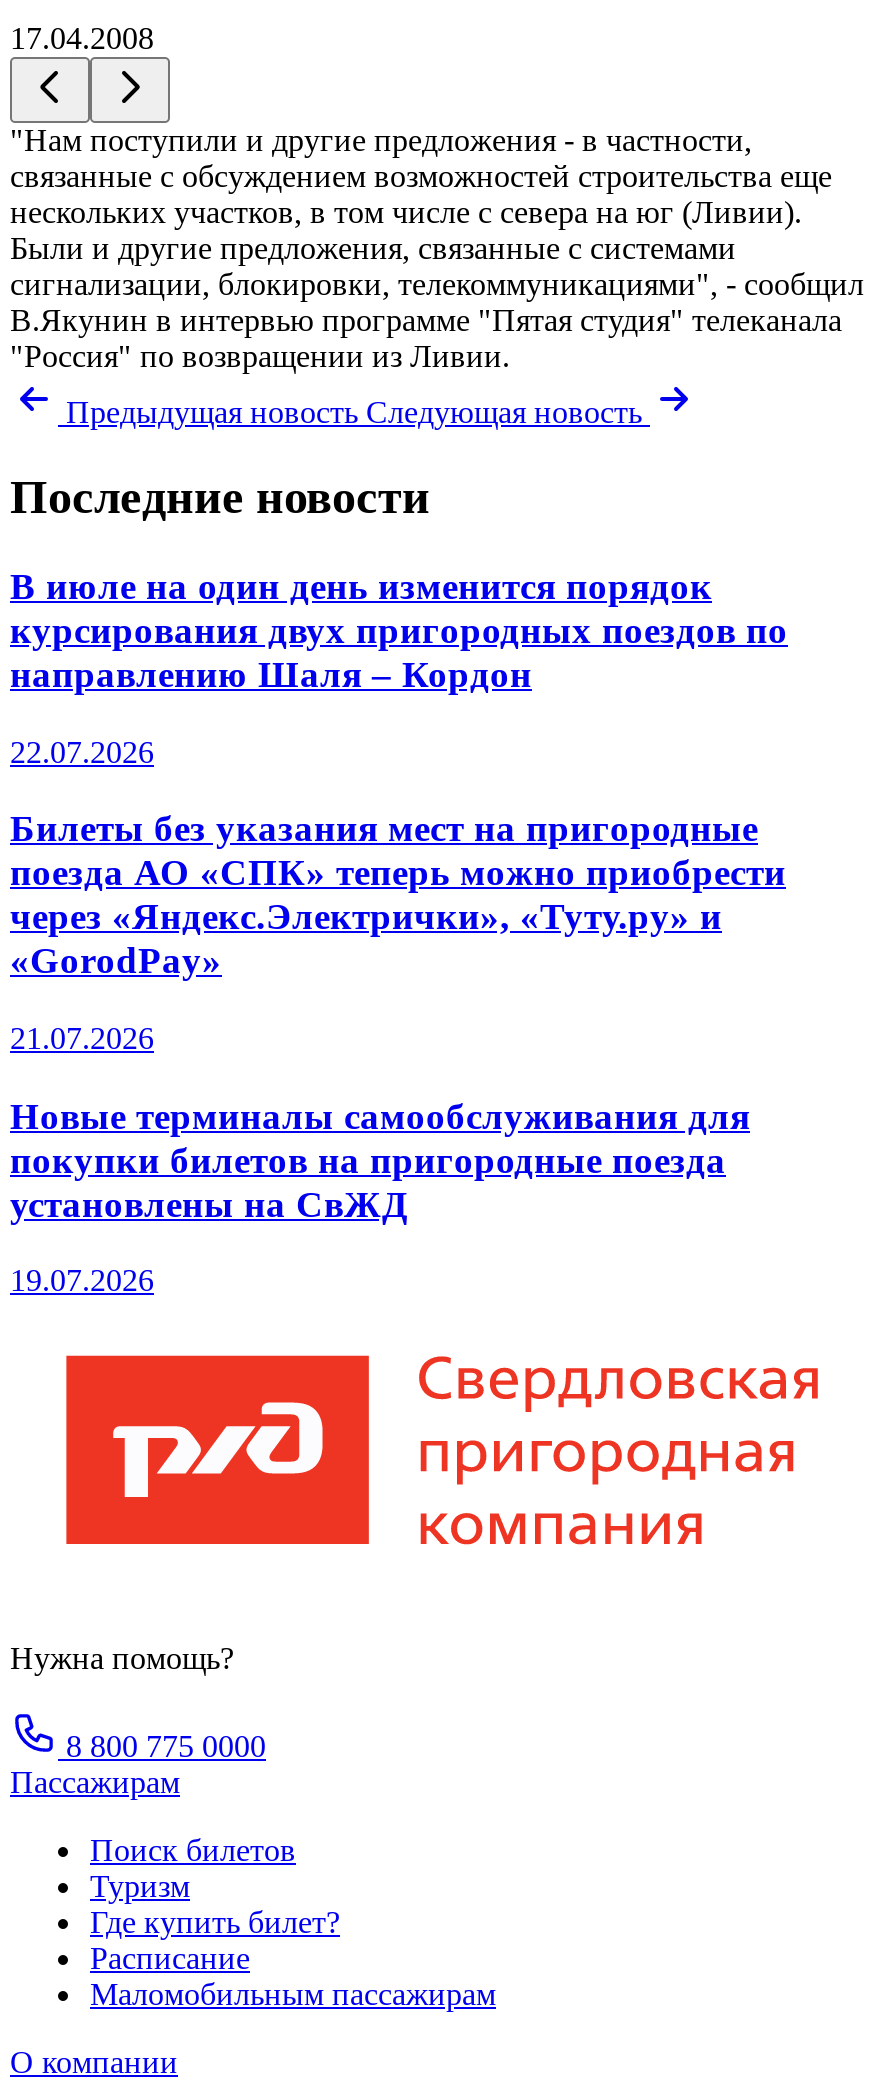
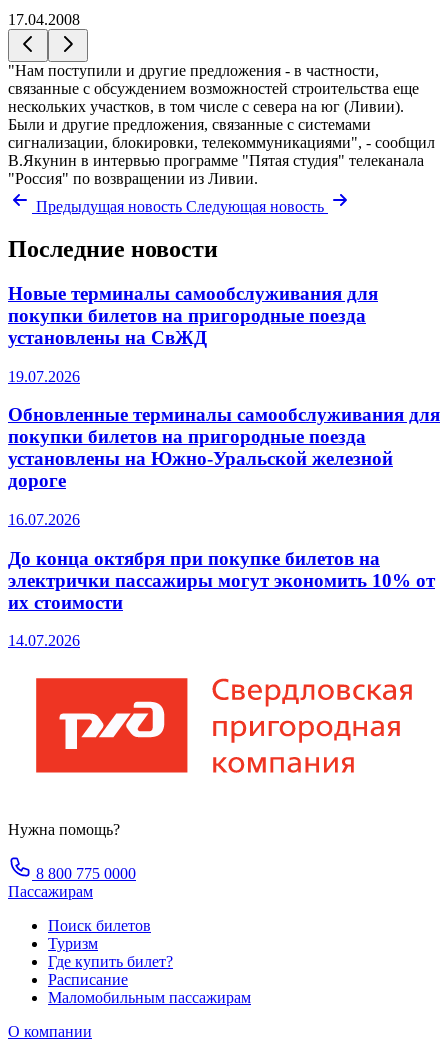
[10,565,788,1055] В июле на один день изменится порядок | курсирования двух пригородных поездов по | направлению Шаля – Кордон | 22.07.2026 | Билеты без указания мест на пригородные | поезда АО «СПК» теперь можно приобрести | через «Яндекс.Электрички», «Туту.ру» и | «GorodPay» | 21.07.2026 -> none
moved [10,1094,750,1298] -> [8,283,378,385]: Новые терминалы самообслуживания для | покупки билетов на пригородные поезда | установлены на СвЖД | 19.07.2026
none -> [8,404,440,649] Обновленные терминалы самообслуживания для | покупки билетов на пригородные поезда | установлены на Южно-Уральской железной | дороге | 16.07.2026 | До конца октября при покупке билетов на | электрички пассажиры могут экономить 10% от | их стоимости | 14.07.2026

